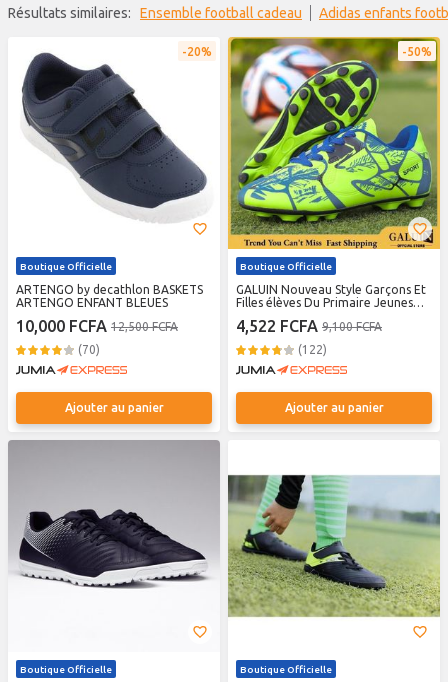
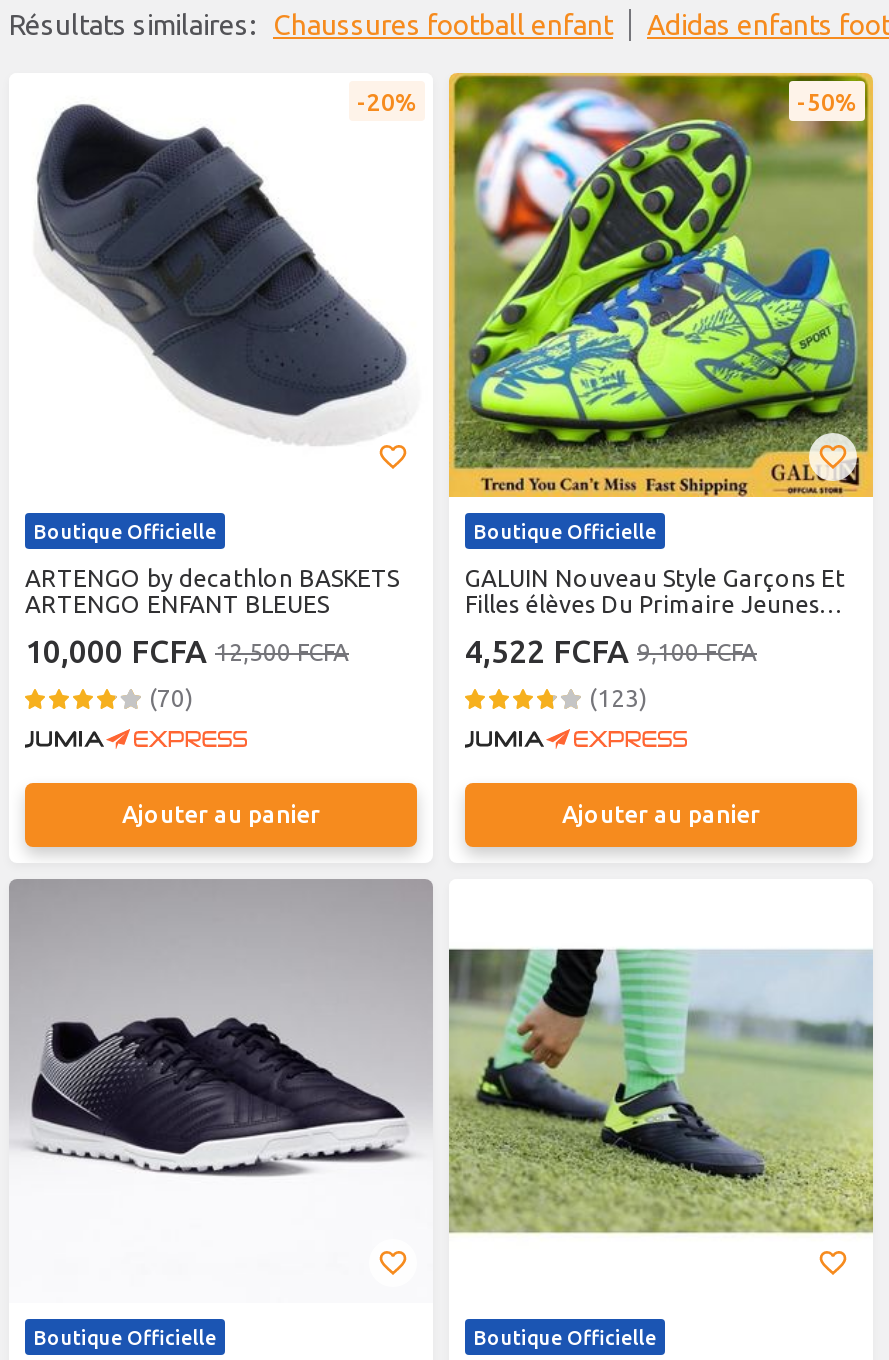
[148,5,302,21] ensemble football cadeau -> [291,9,613,41] chaussures football enfant
[298,343,327,356] (122) -> [589,685,647,711] (123)

